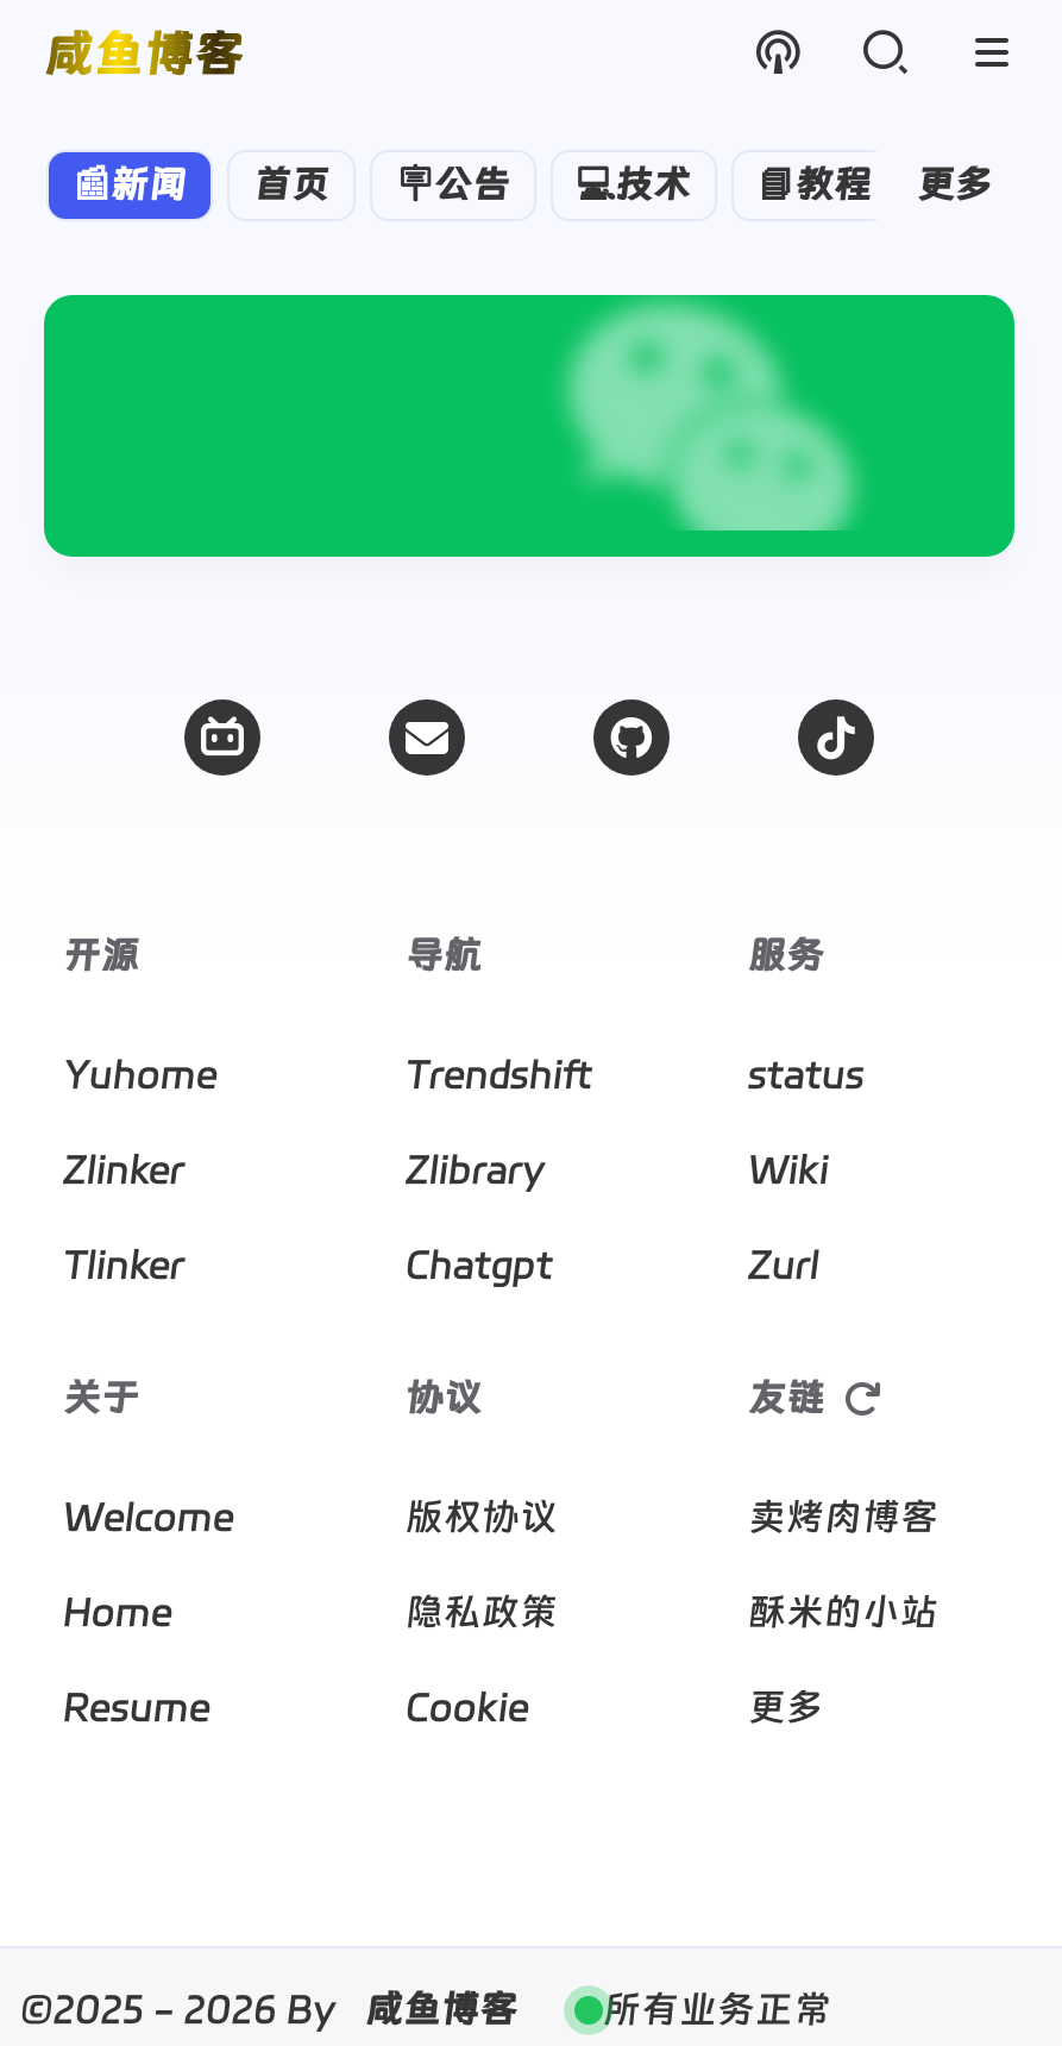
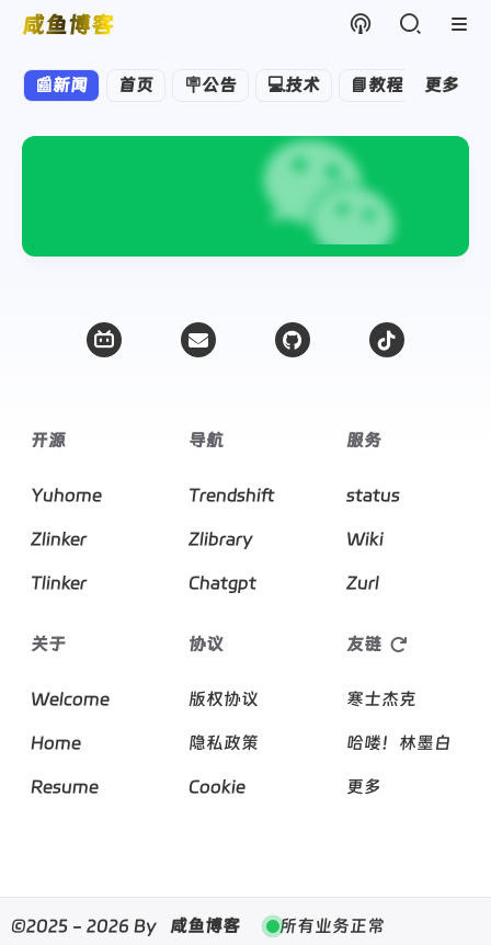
[748,1494,938,1539] 卖烤肉博客 -> [346,688,416,709] 寒士杰克
[748,1589,938,1634] 酥米的小站 -> [346,732,452,753] 哈喽！林墨白

